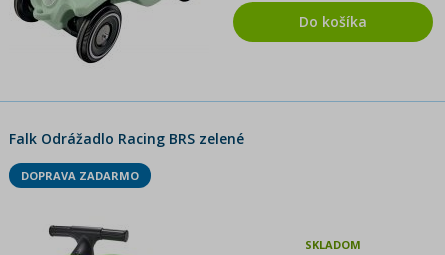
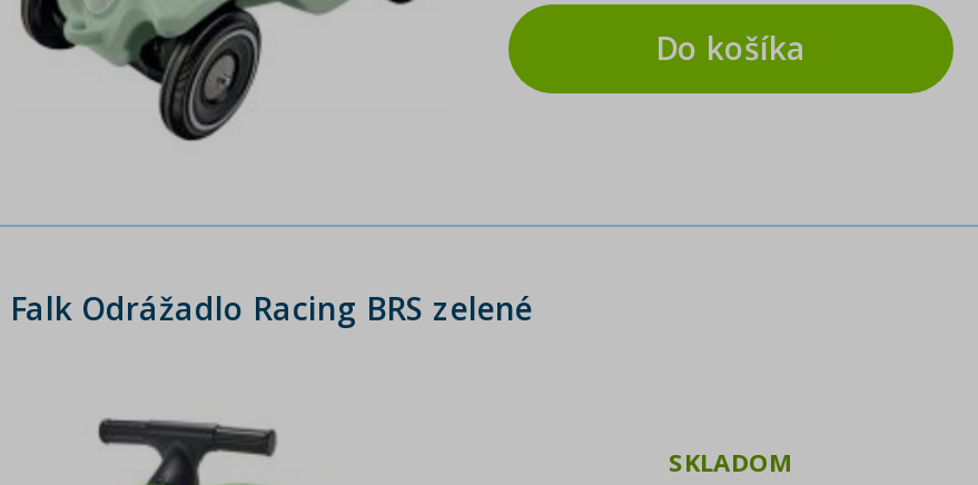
[21,168,139,183] DOPRAVA ZADARMO -> none

